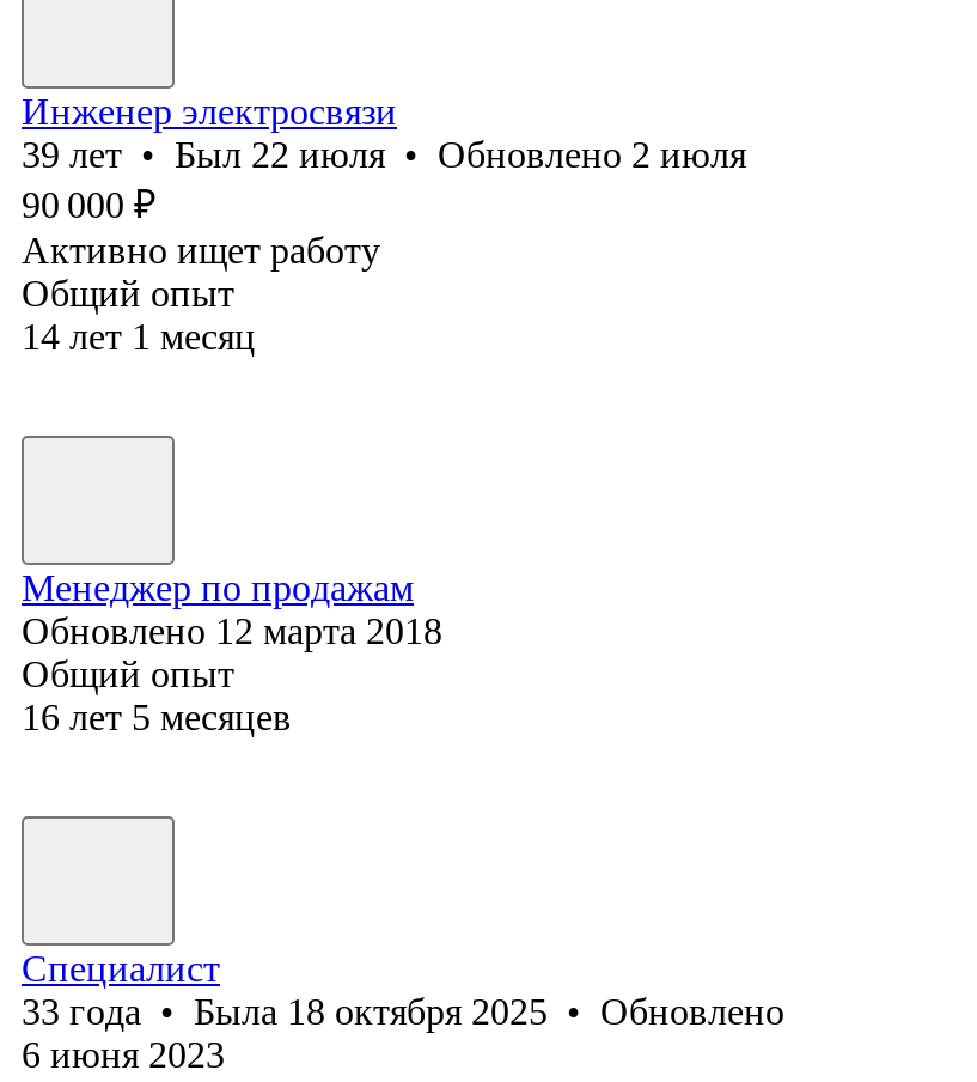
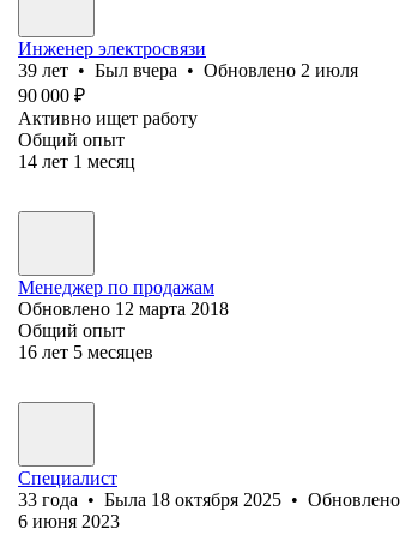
[22,134,746,175] 39 лет • Был 22 июля • Обновлено 2 июля -> [18,60,358,80] 39 лет • Был вчера • Обновлено 2 июля

